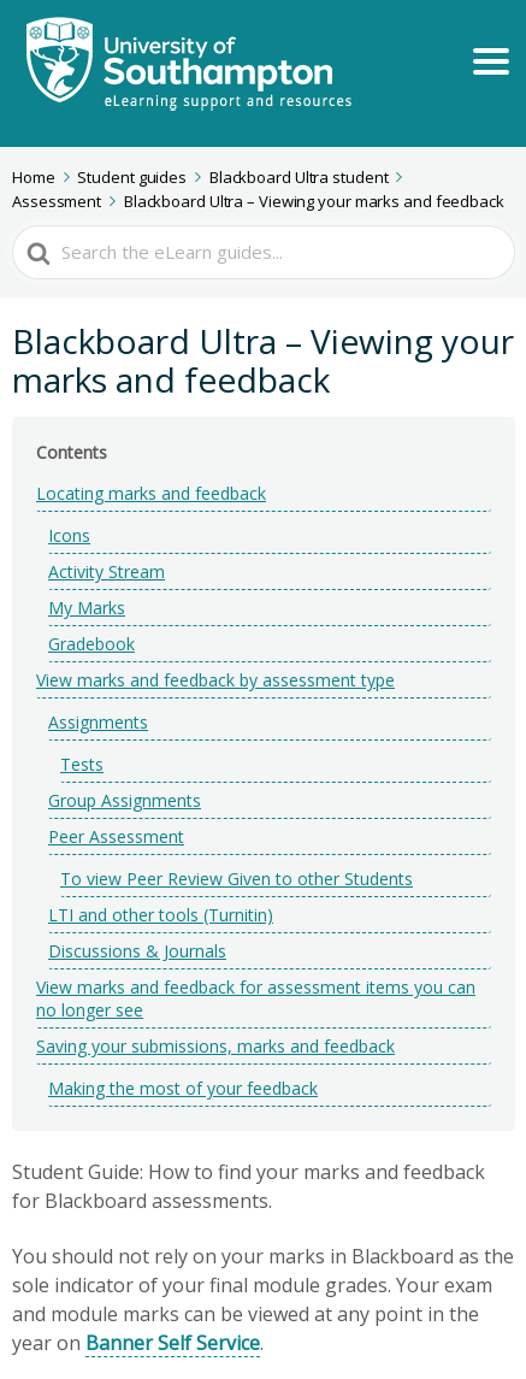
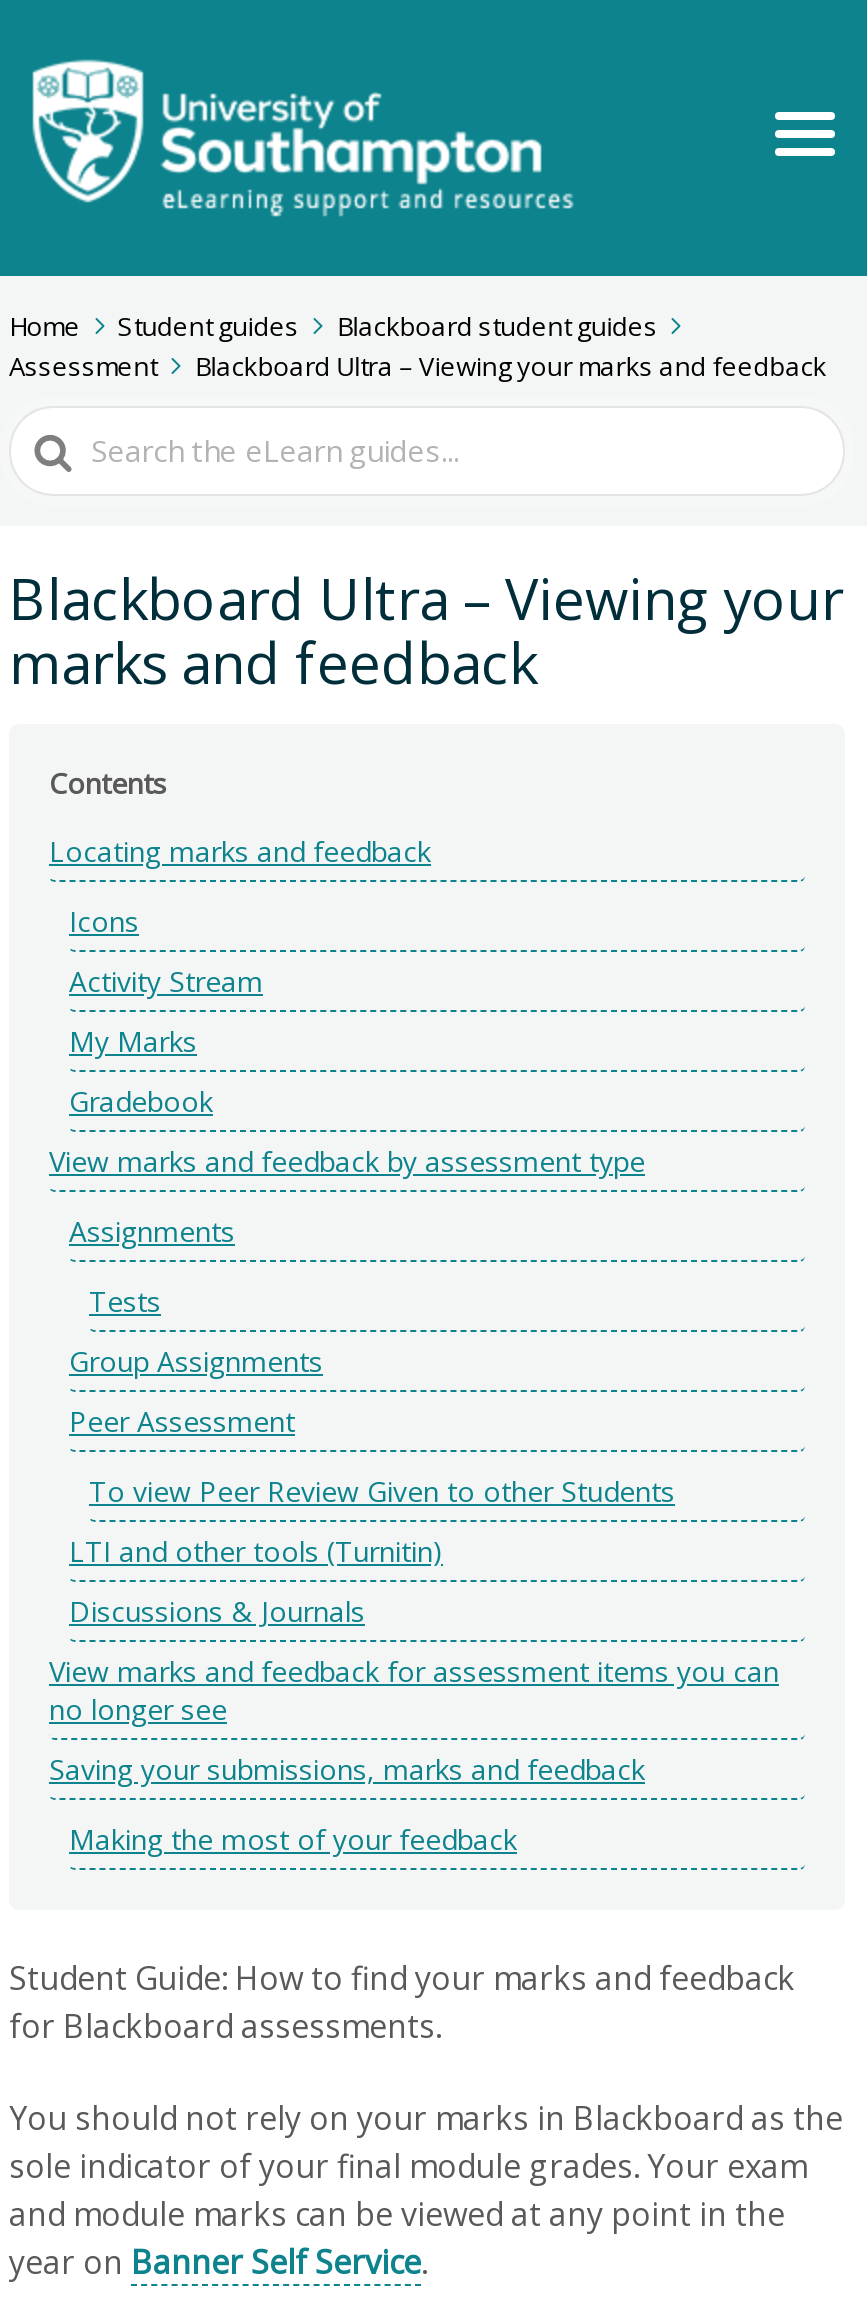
[209,166,388,188] Blackboard Ultra student -> [337,308,658,344] Blackboard student guides

